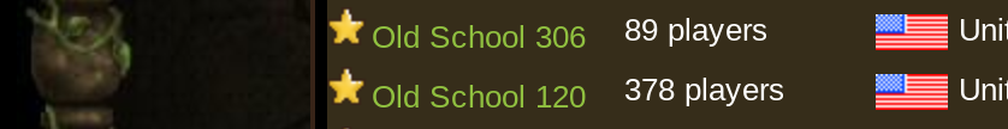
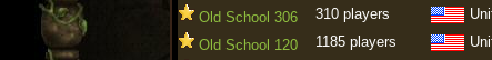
[372,12,769,55] Old School 306 89 players -> [198,6,389,26] Old School 306 310 players
[372,72,785,115] Old School 120 378 players -> [198,33,396,53] Old School 120 1185 players

